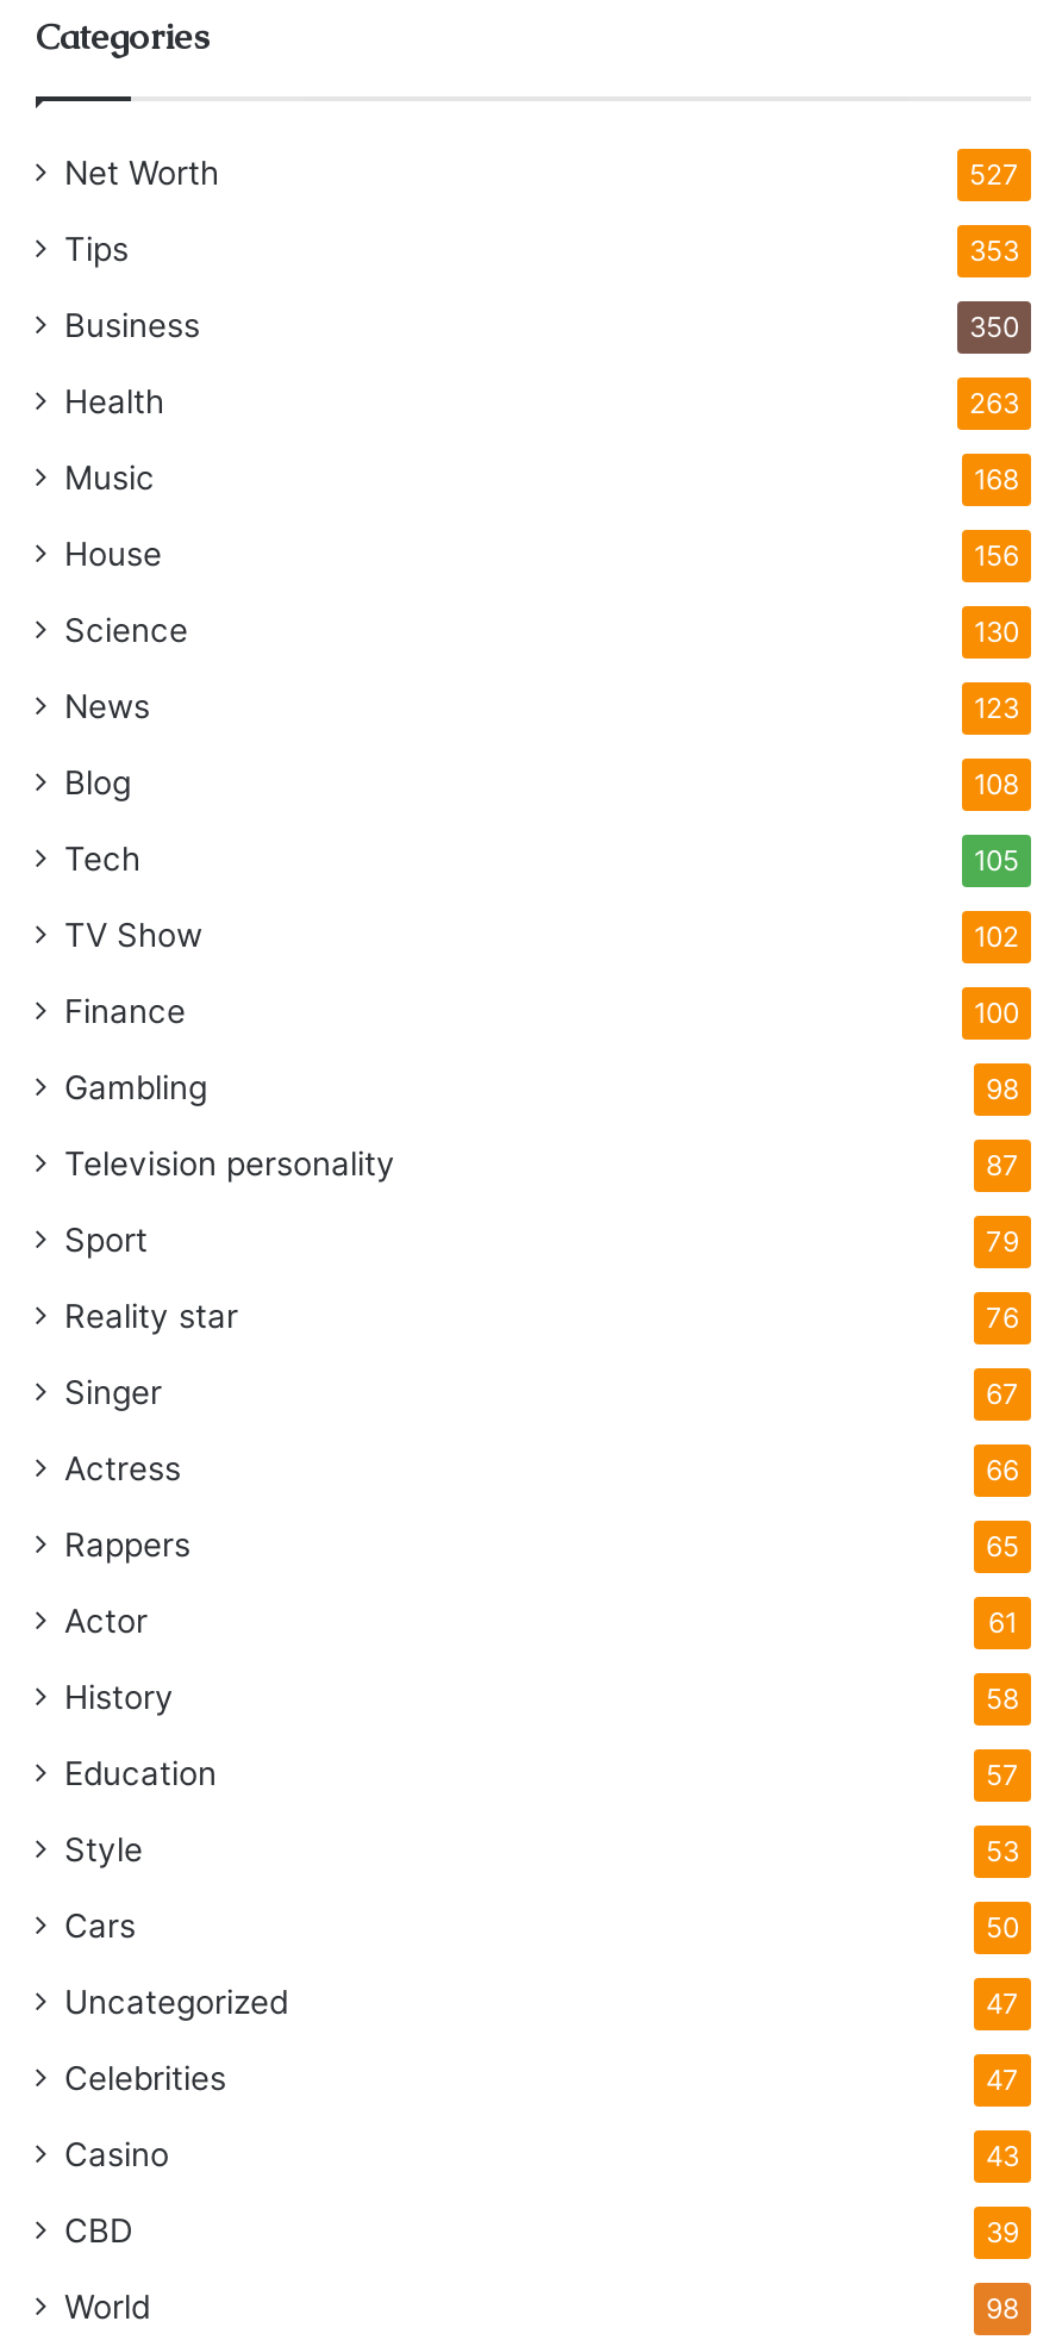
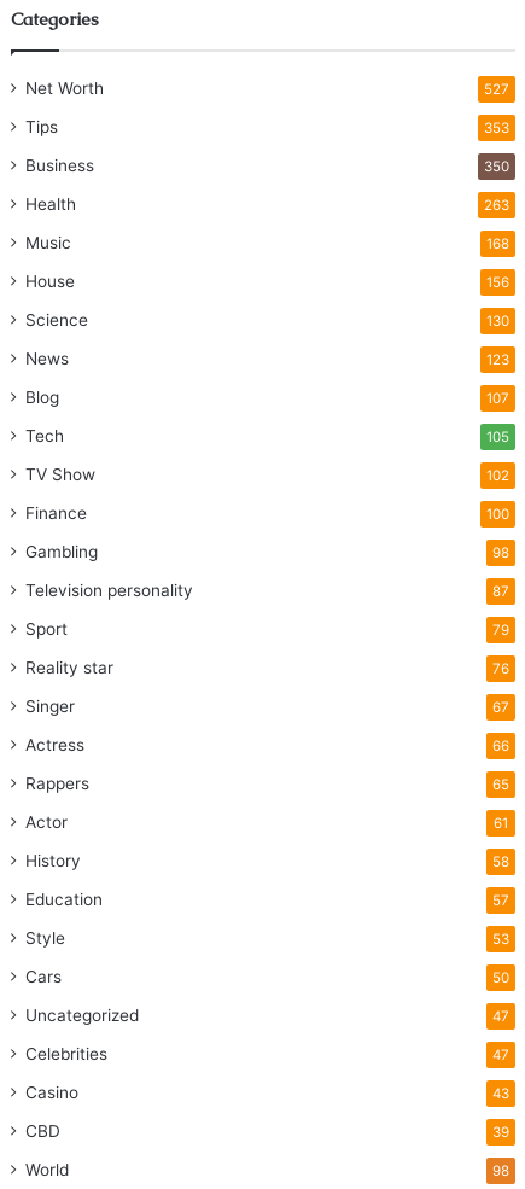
[974,768,1019,801] 108 -> [486,390,509,407] 107

